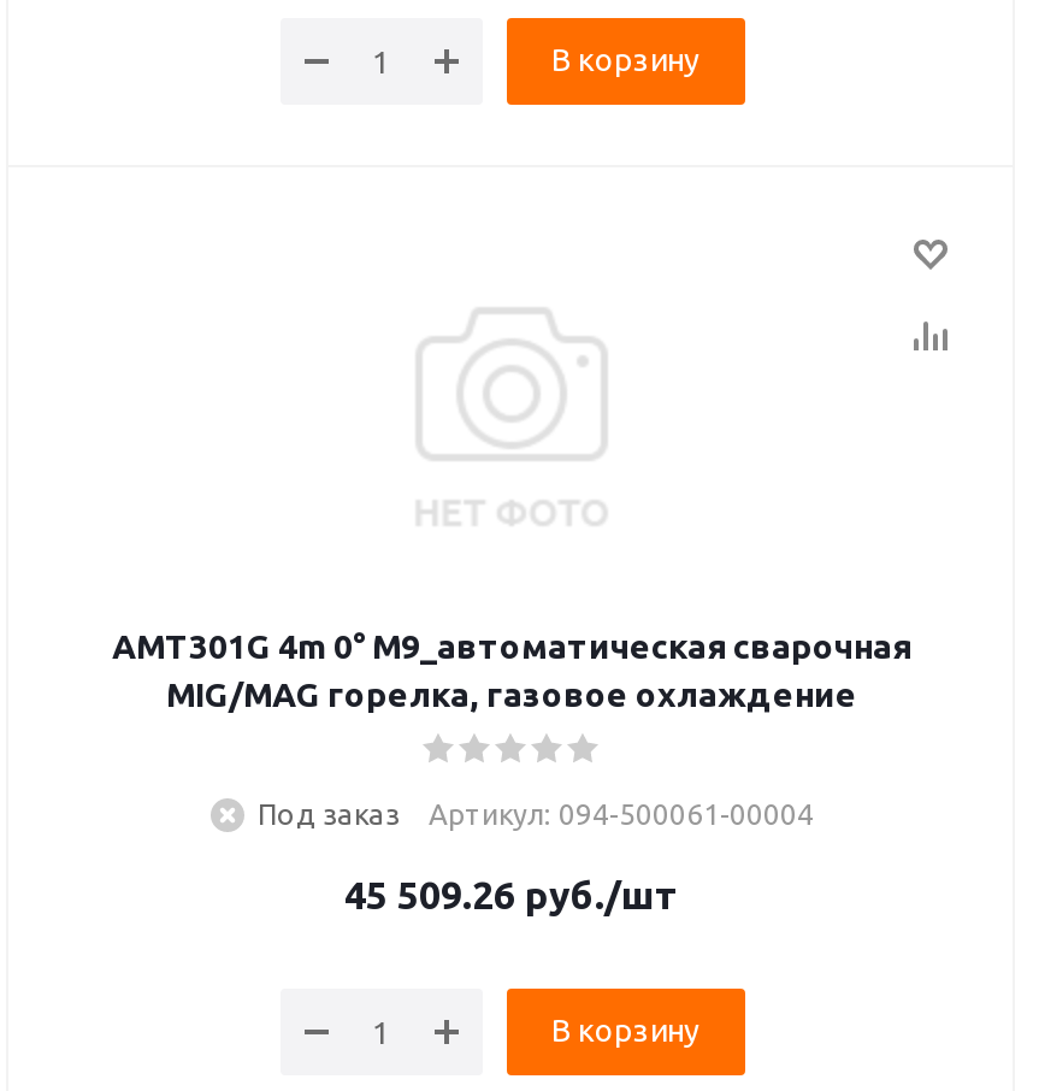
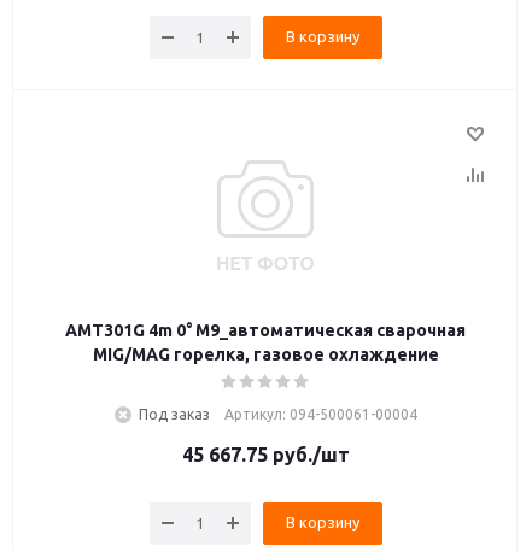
[344,873,679,916] 45 509.26 руб./шт -> [182,444,349,465] 45 667.75 руб./шт

